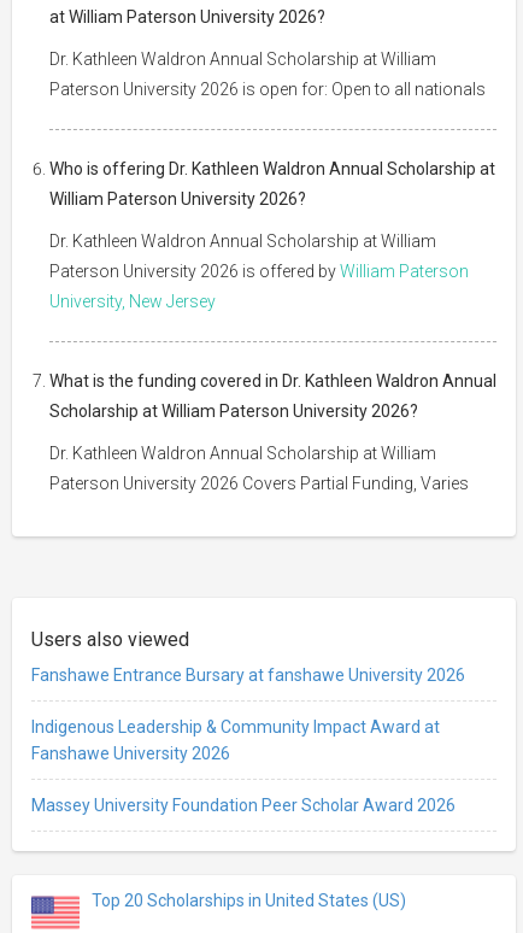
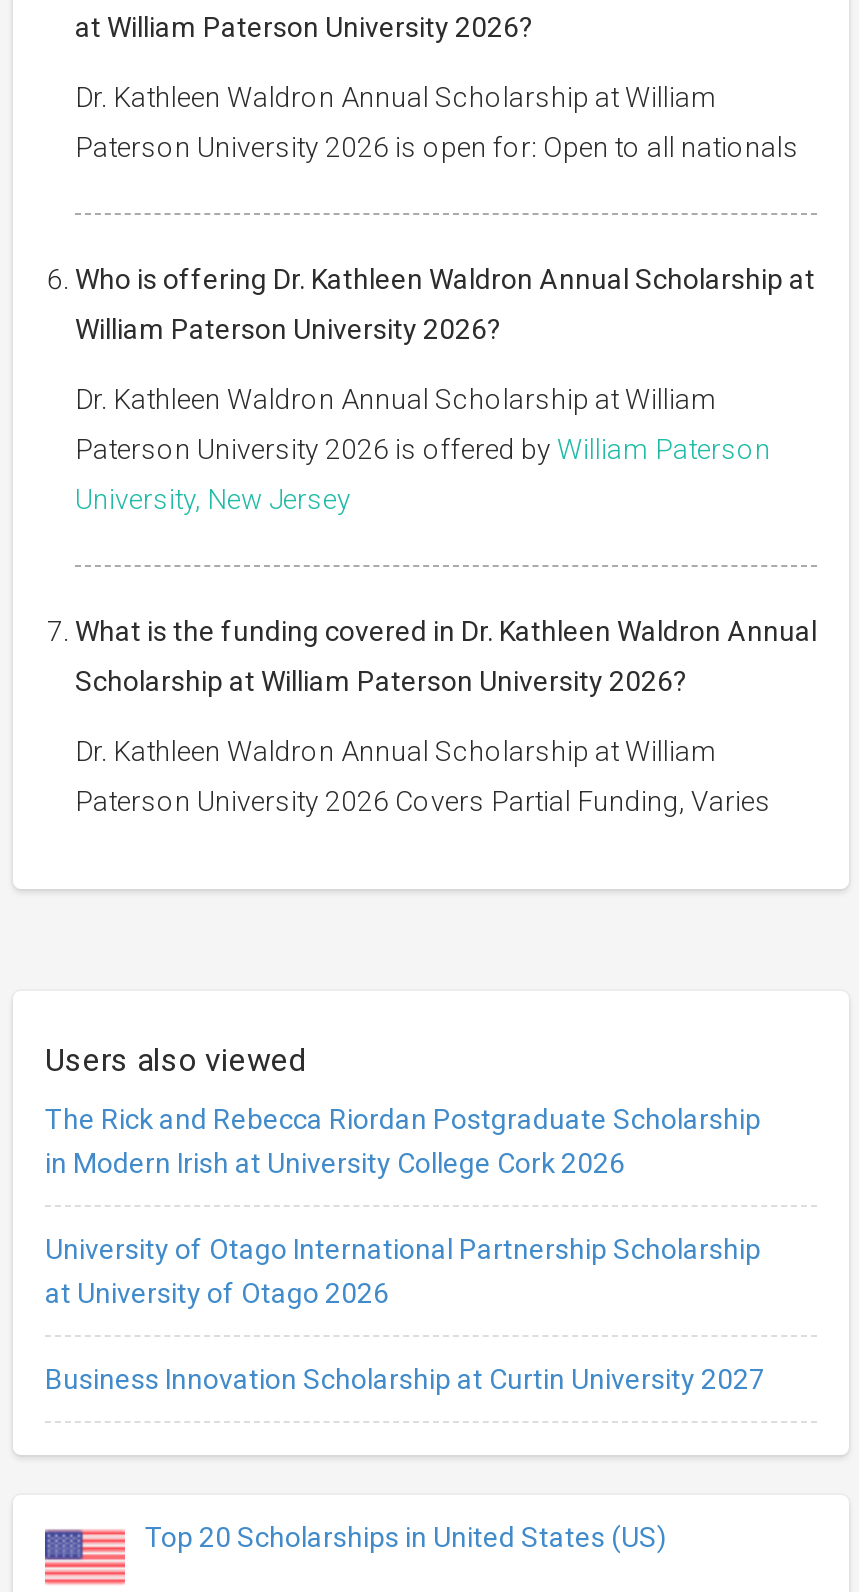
[31,665,465,684] Fanshawe Entrance Bursary at fanshawe University 2026 -> [45,1102,761,1178] The Rick and Rebecca Riordan Postgraduate Scholarship | in Modern Irish at University College Cork 2026
[31,717,440,763] Indigenous Leadership & Community Impact Award at | Fanshawe University 2026 -> [45,1232,761,1308] University of Otago International Partnership Scholarship | at University of Otago 2026
[31,795,456,815] Massey University Foundation Peer Scholar Award 2026 -> [45,1362,765,1394] Business Innovation Scholarship at Curtin University 2027

